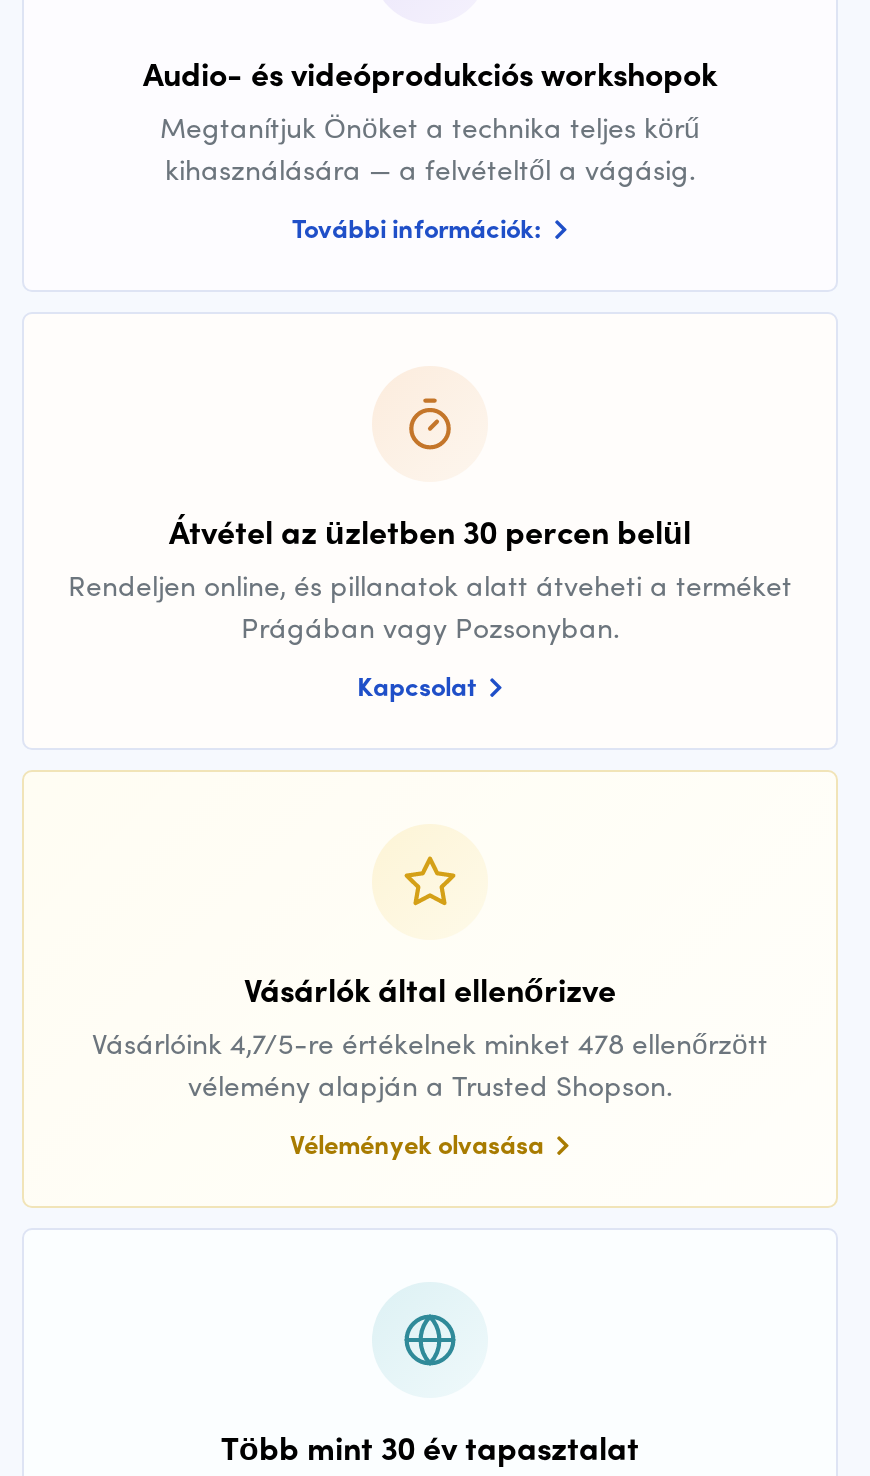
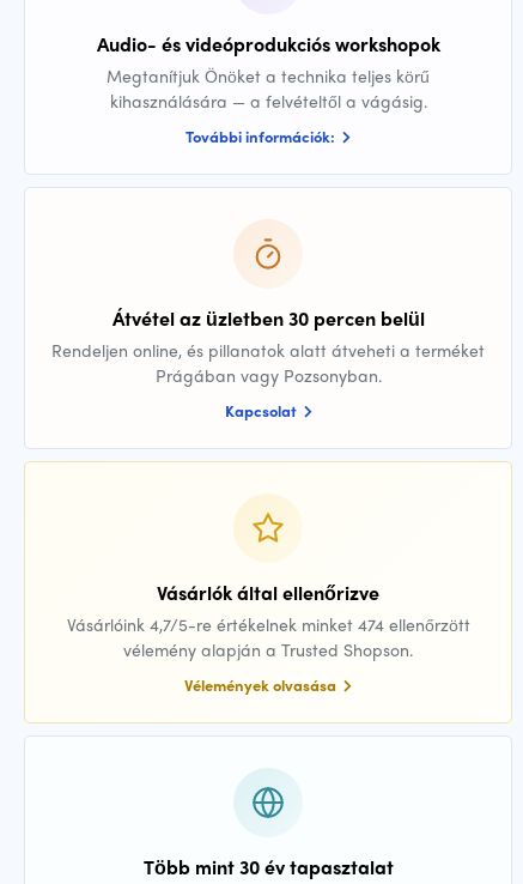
[92,1022,768,1062] Vásárlóink 4,7/5-re értékelnek minket 478 ellenőrzött -> [66,612,470,636] Vásárlóink 4,7/5-re értékelnek minket 474 ellenőrzött

